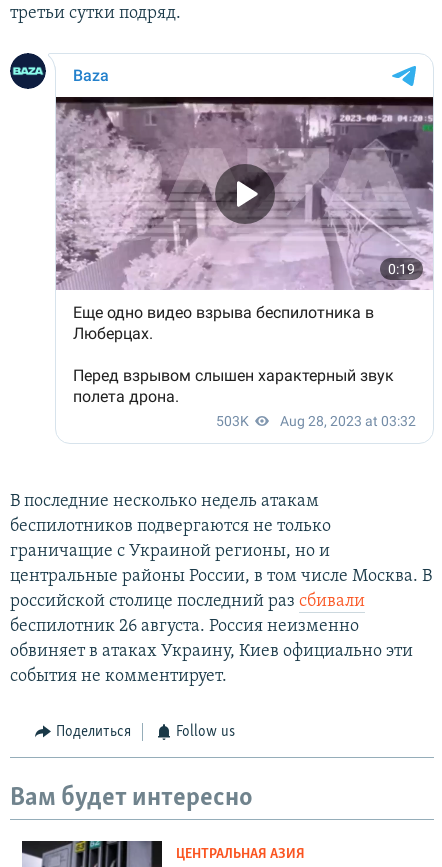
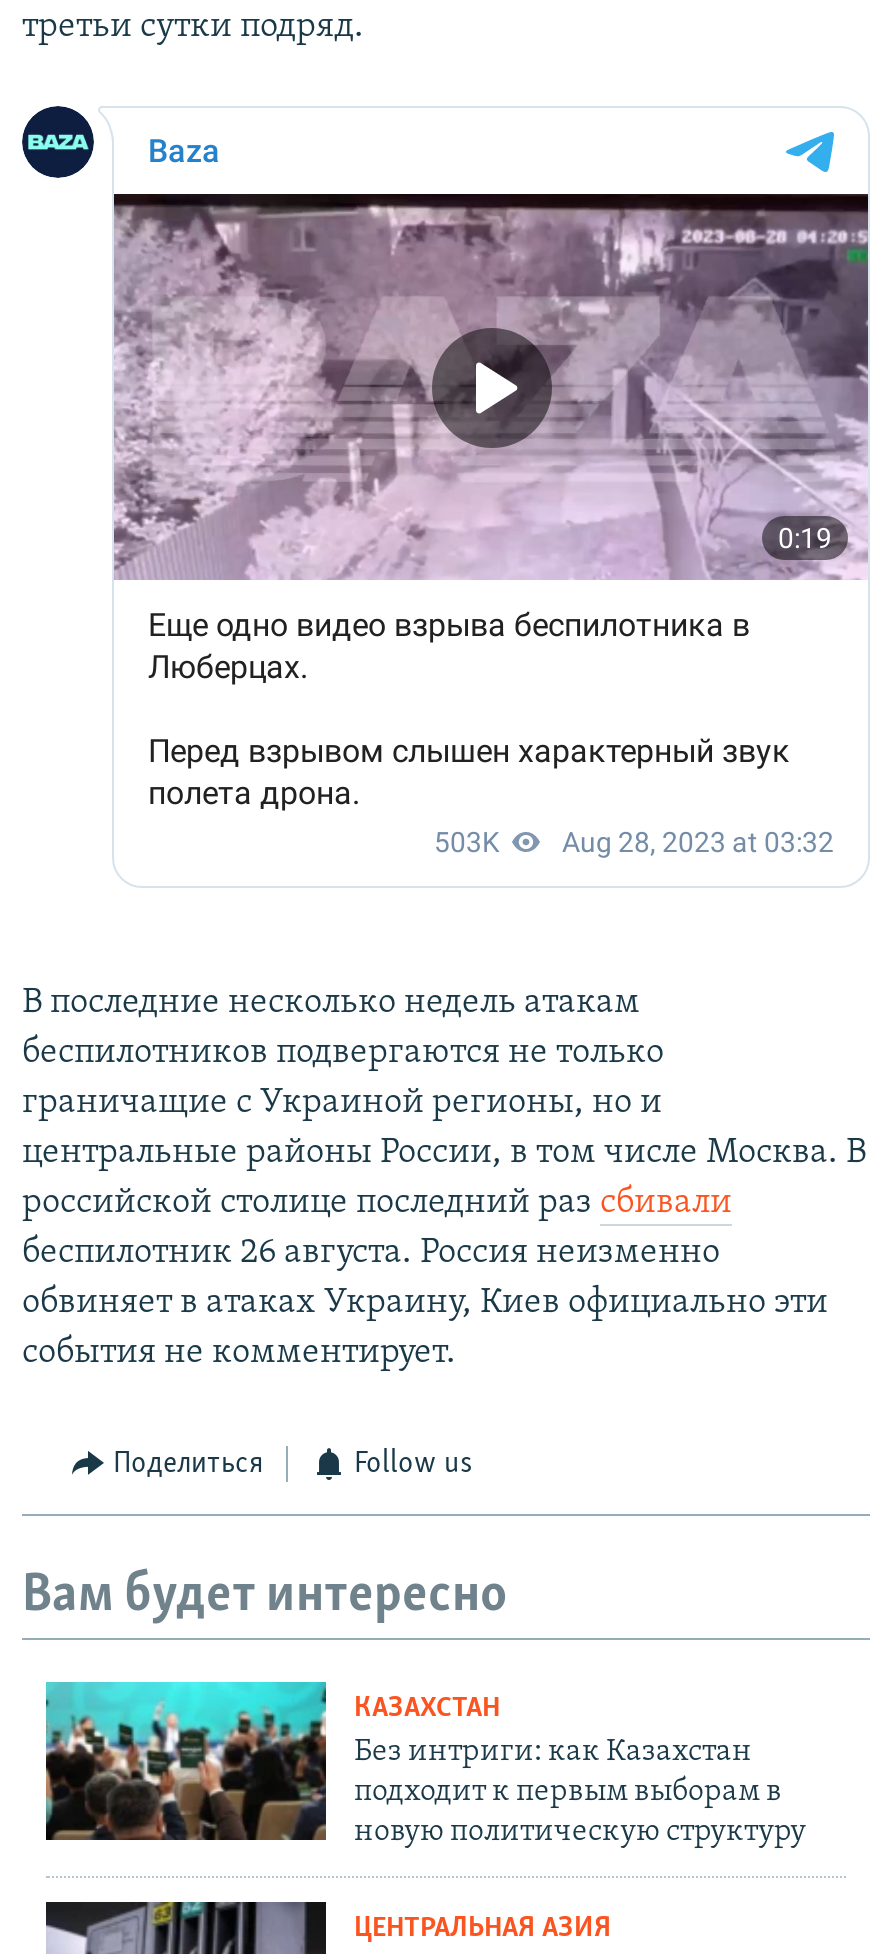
none -> [44,1680,806,1849] [image] | КАЗАХСТАН | Без интриги: как Казахстан | подходит к первым выборам в | новую политическую структуру

